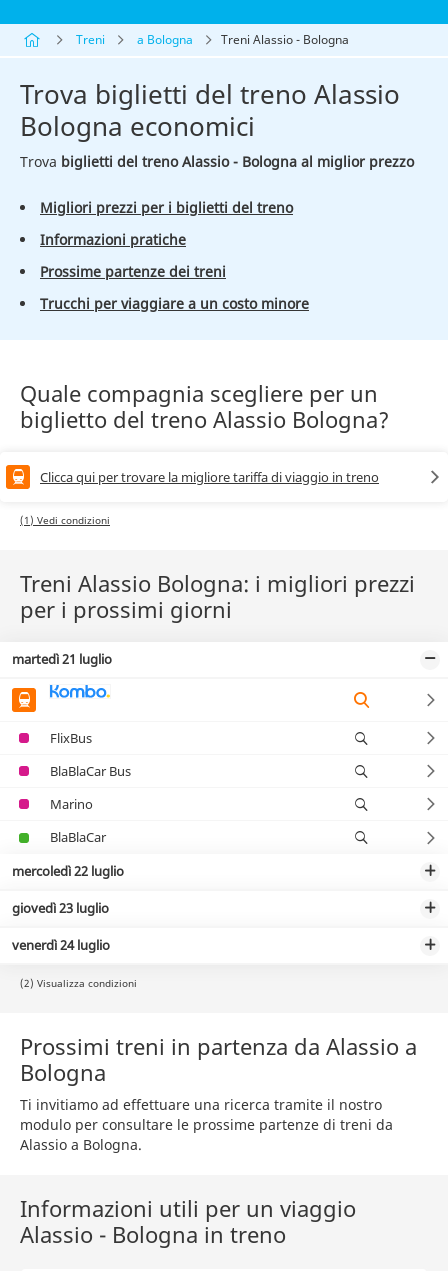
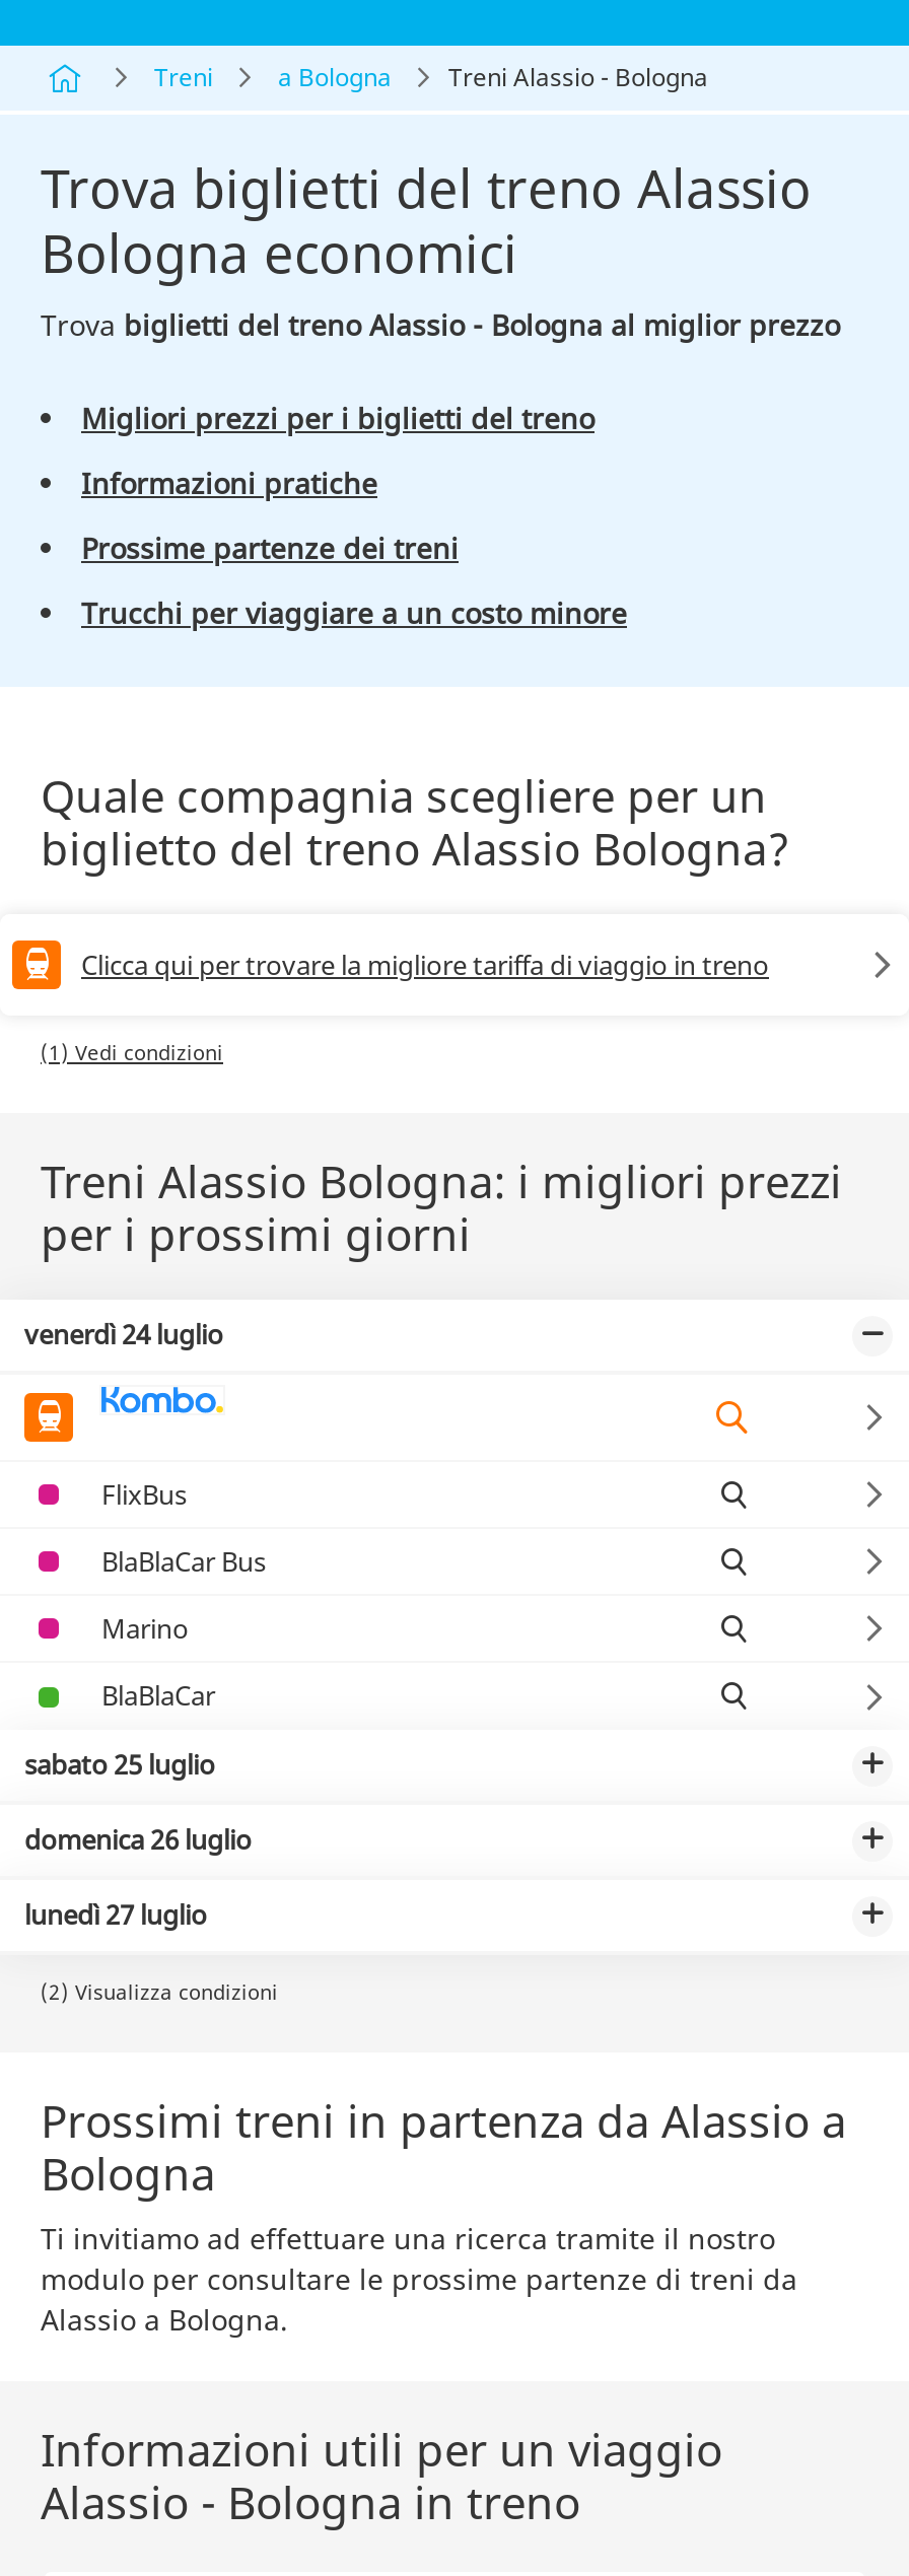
[12,650,112,668] martedì 21 luglio -> none
none -> [24,1896,207,1933] lunedì 27 luglio
[12,862,124,880] mercoledì 22 luglio -> [24,1746,215,1783] sabato 25 luglio
[12,899,109,917] giovedì 23 luglio -> [24,1821,252,1858] domenica 26 luglio
moved [12,936,110,954] -> [24,1316,223,1352]: venerdì 24 luglio

